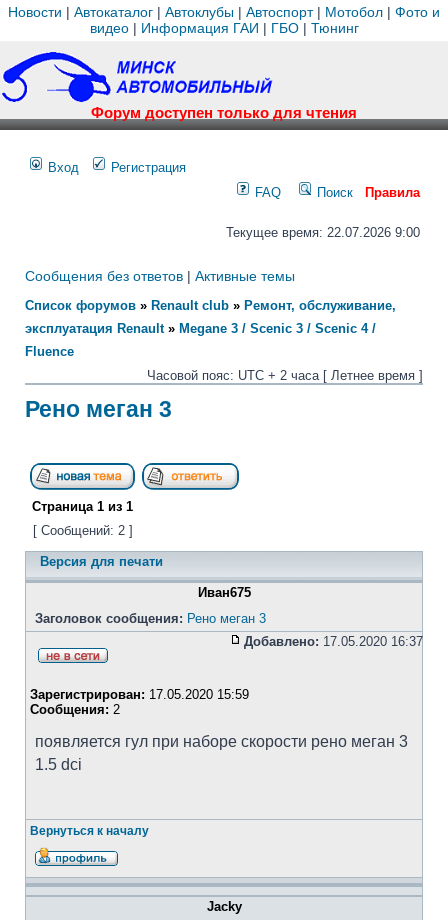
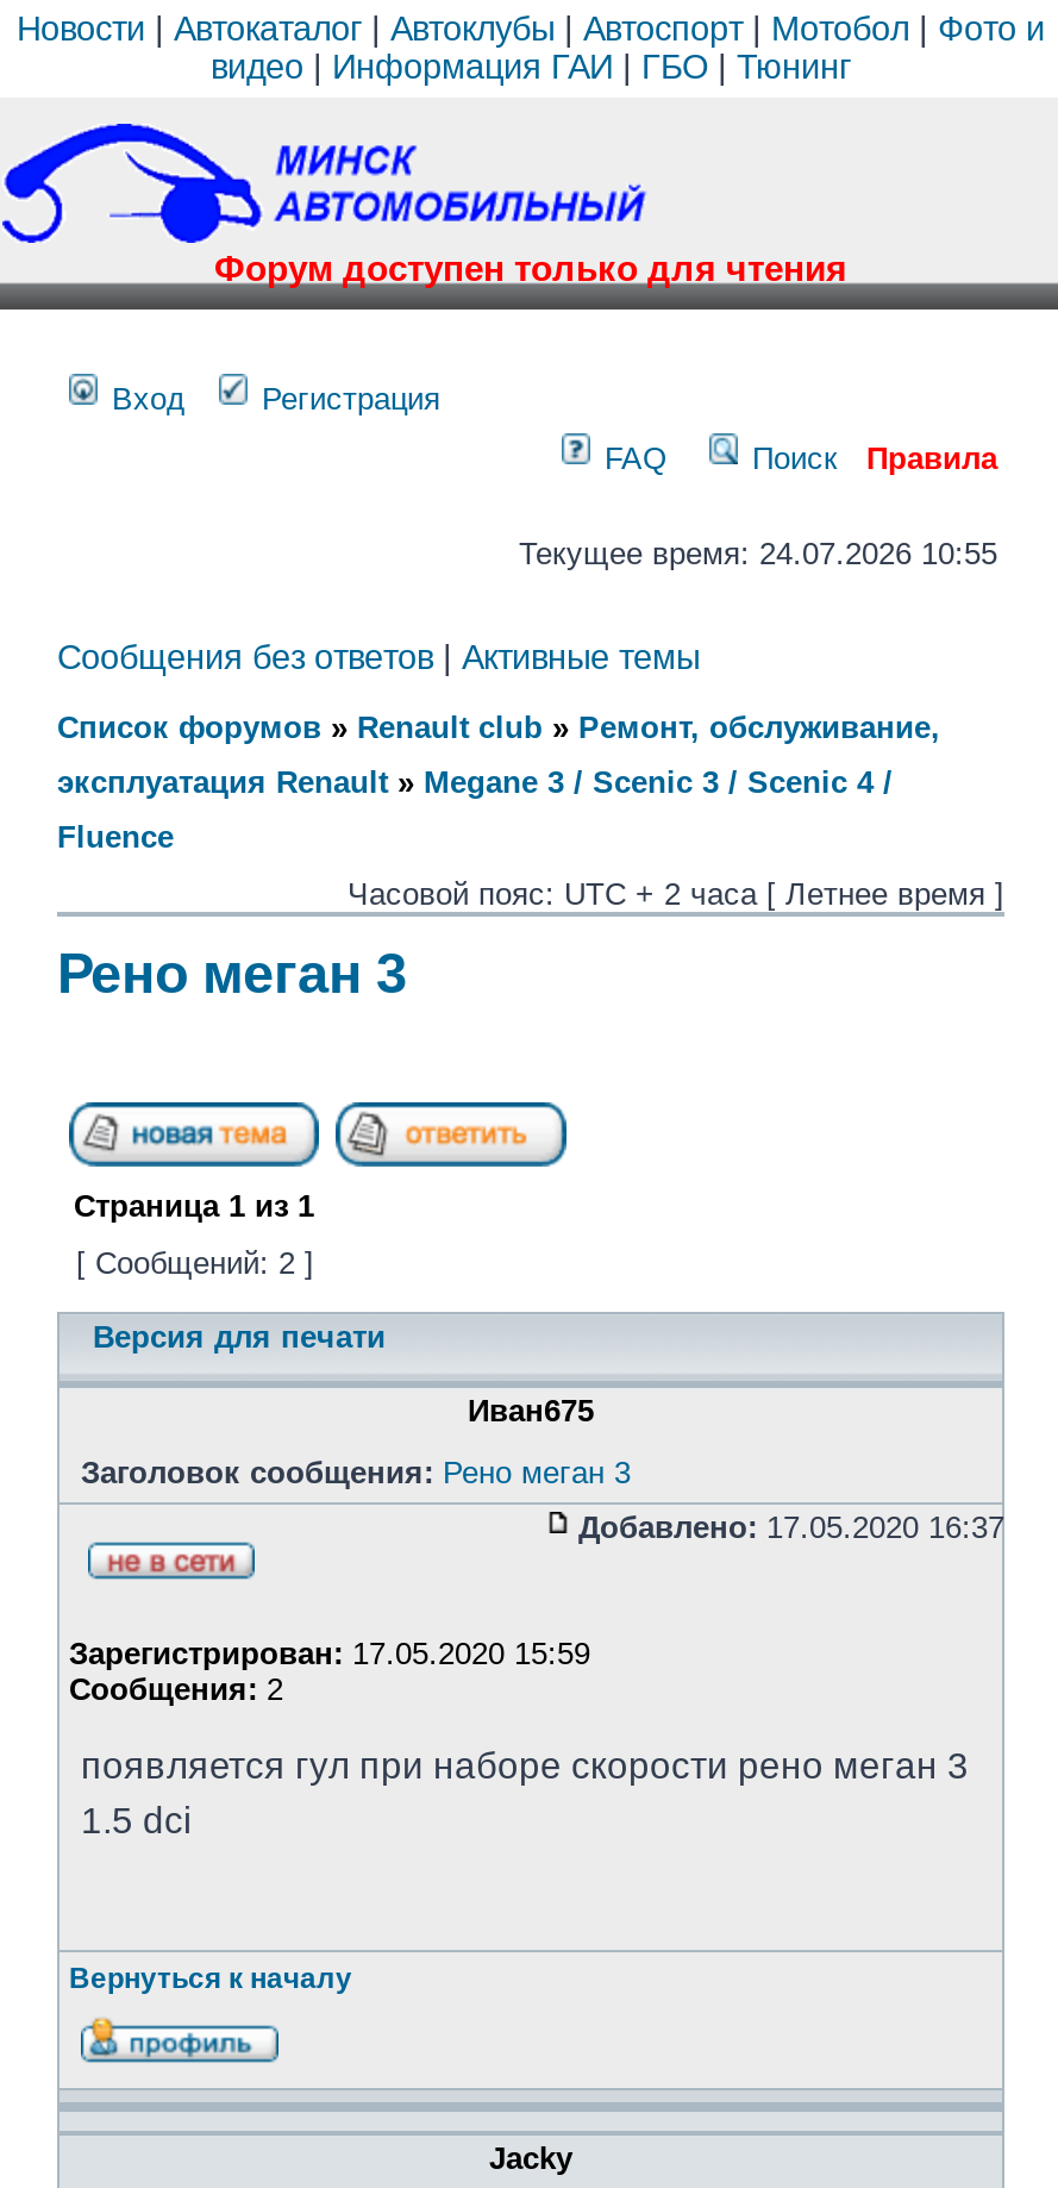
[226,225,420,240] Текущее время: 22.07.2026 9:00 -> [519,536,997,571] Текущее время: 24.07.2026 10:55

